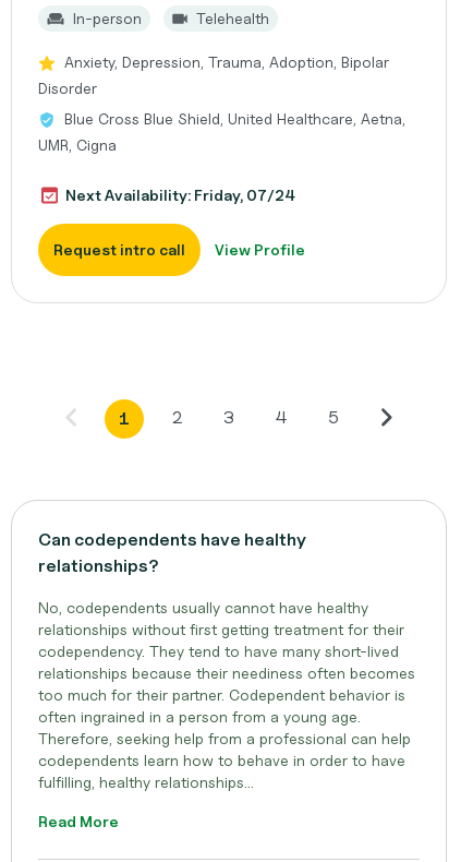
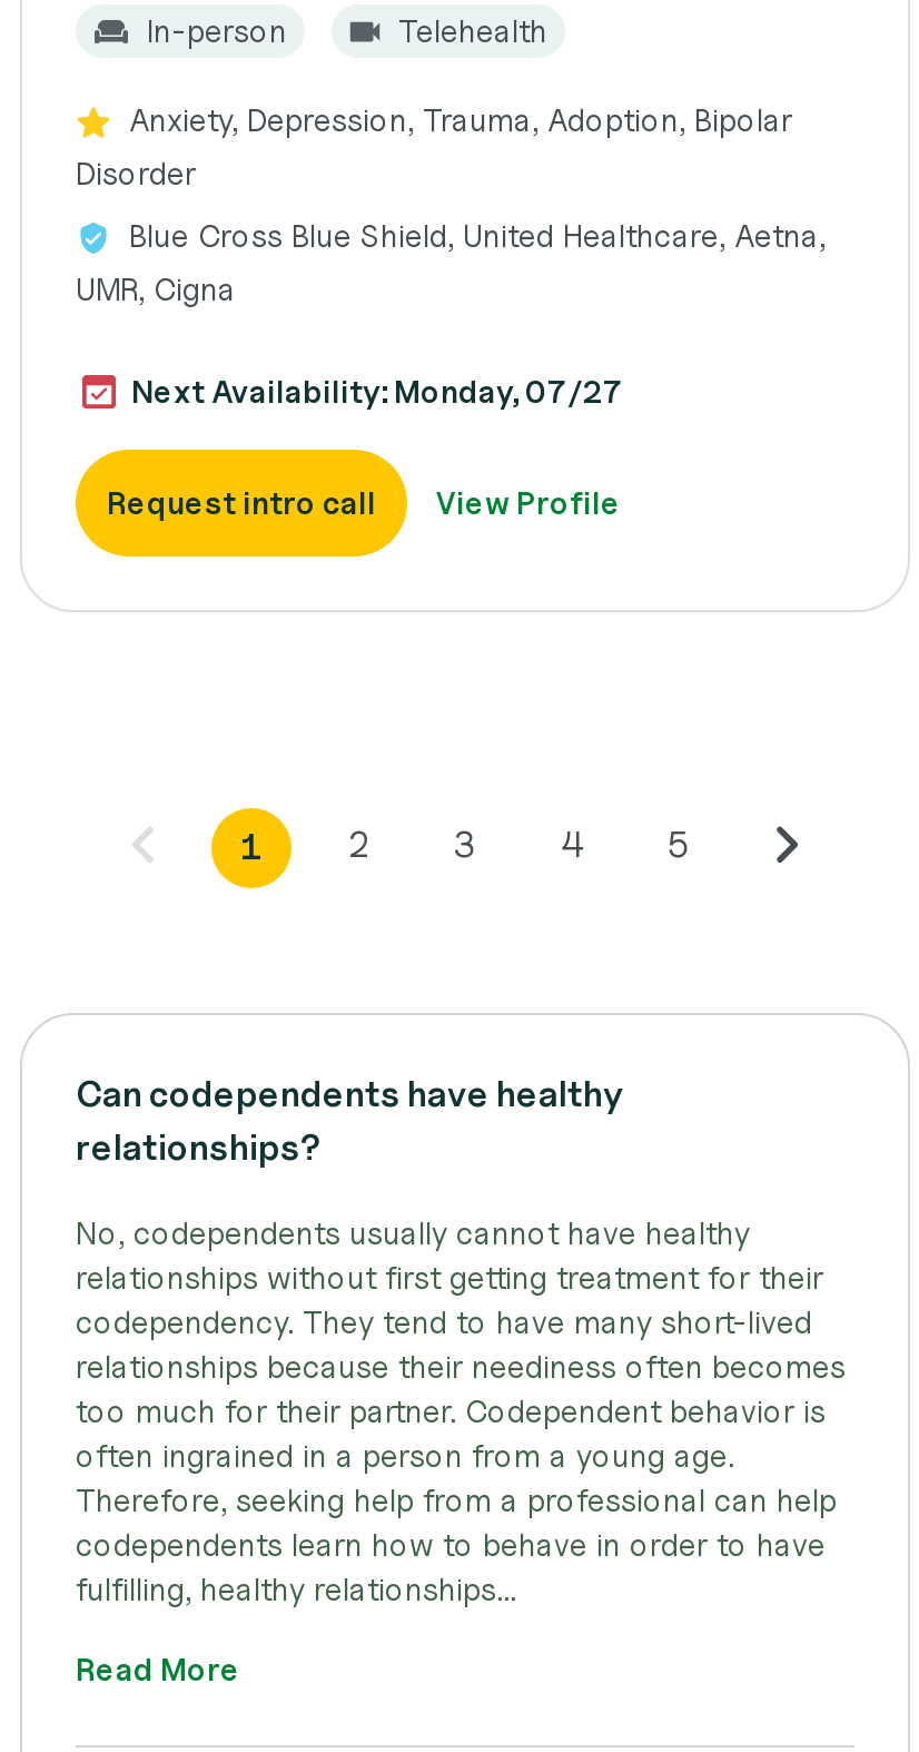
[65,185,295,204] Next Availability: Friday, 07/24 -> [131,372,623,410] Next Availability: Monday, 07/27

